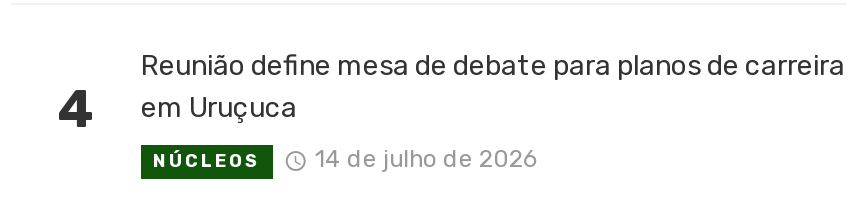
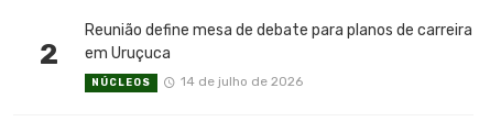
[58,79,297,141] 4 em Uruçuca -> [40,38,171,72] 2 em Uruçuca

